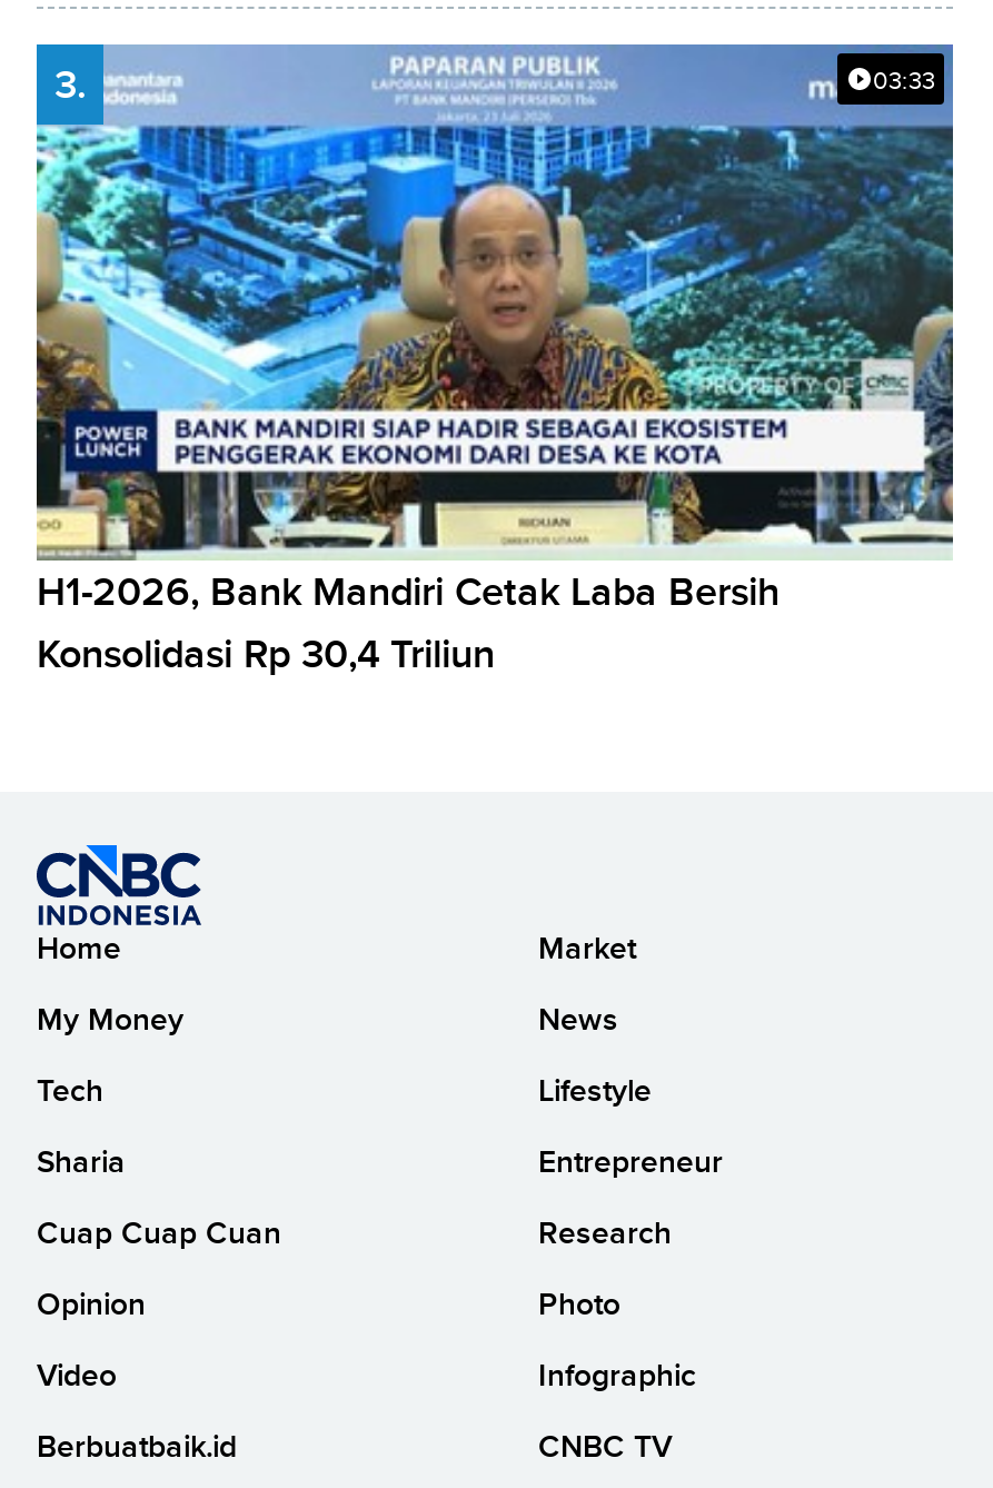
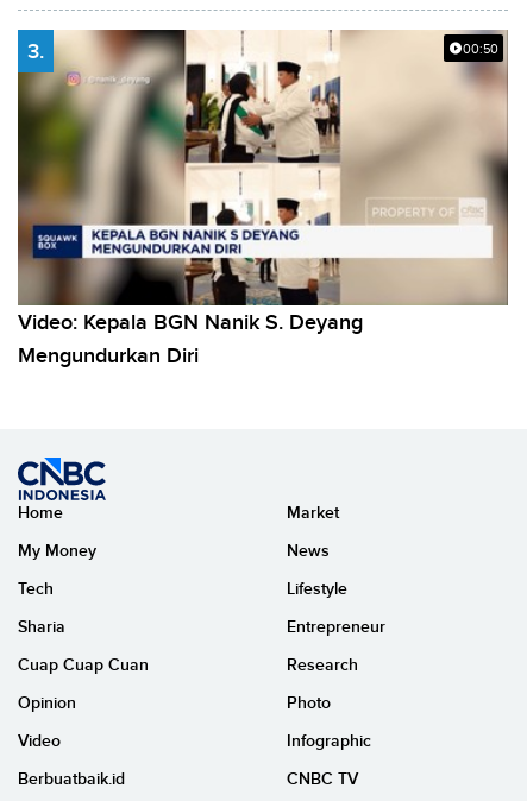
[34,42,955,558] [image] | 03:33 -> [17,29,509,305] [image] | 00:50
[37,569,779,675] H1-2026, Bank Mandiri Cetak Laba Bersih | Konsolidasi Rp 30,4 Triliun -> [18,310,363,367] Video: Kepala BGN Nanik S. Deyang | Mengundurkan Diri

